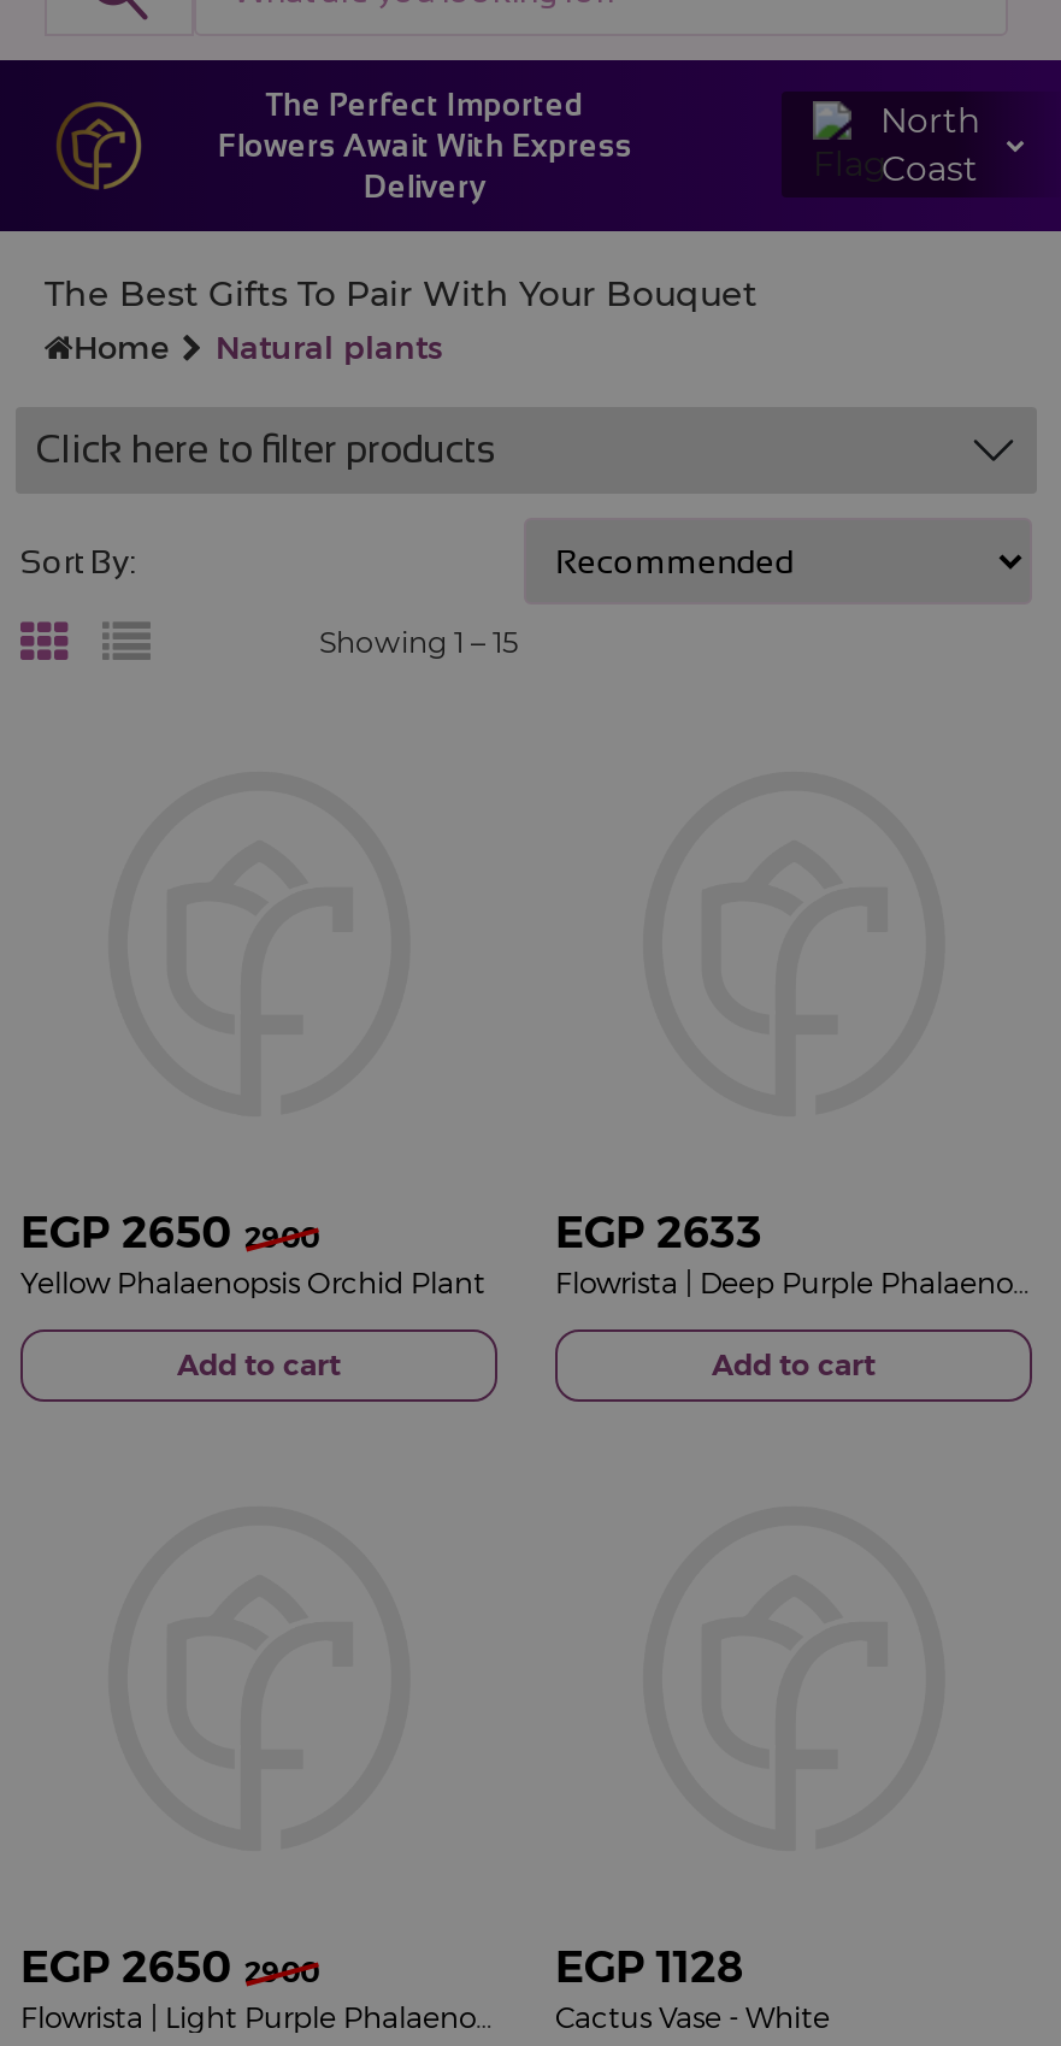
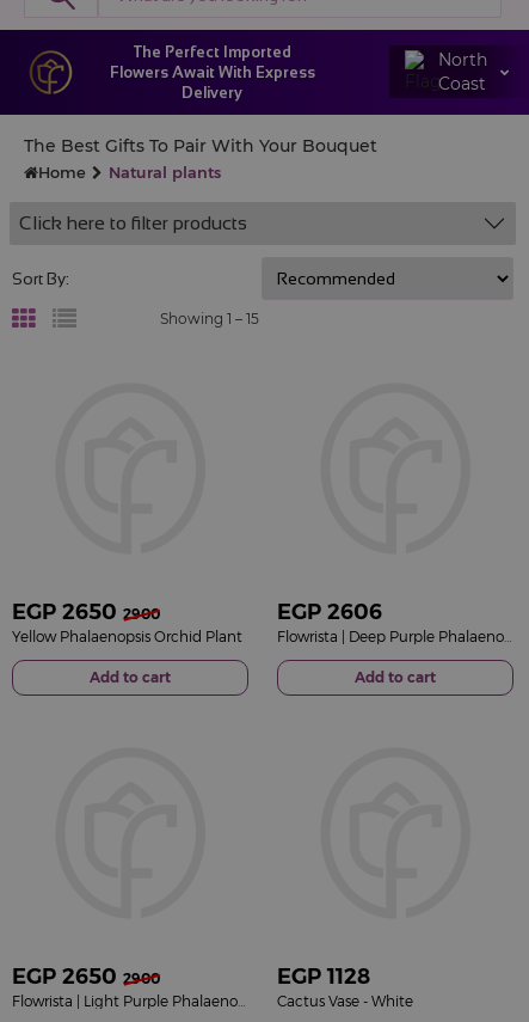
[555,1206,762,1259] EGP 2633 -> [277,598,382,625] EGP 2606

